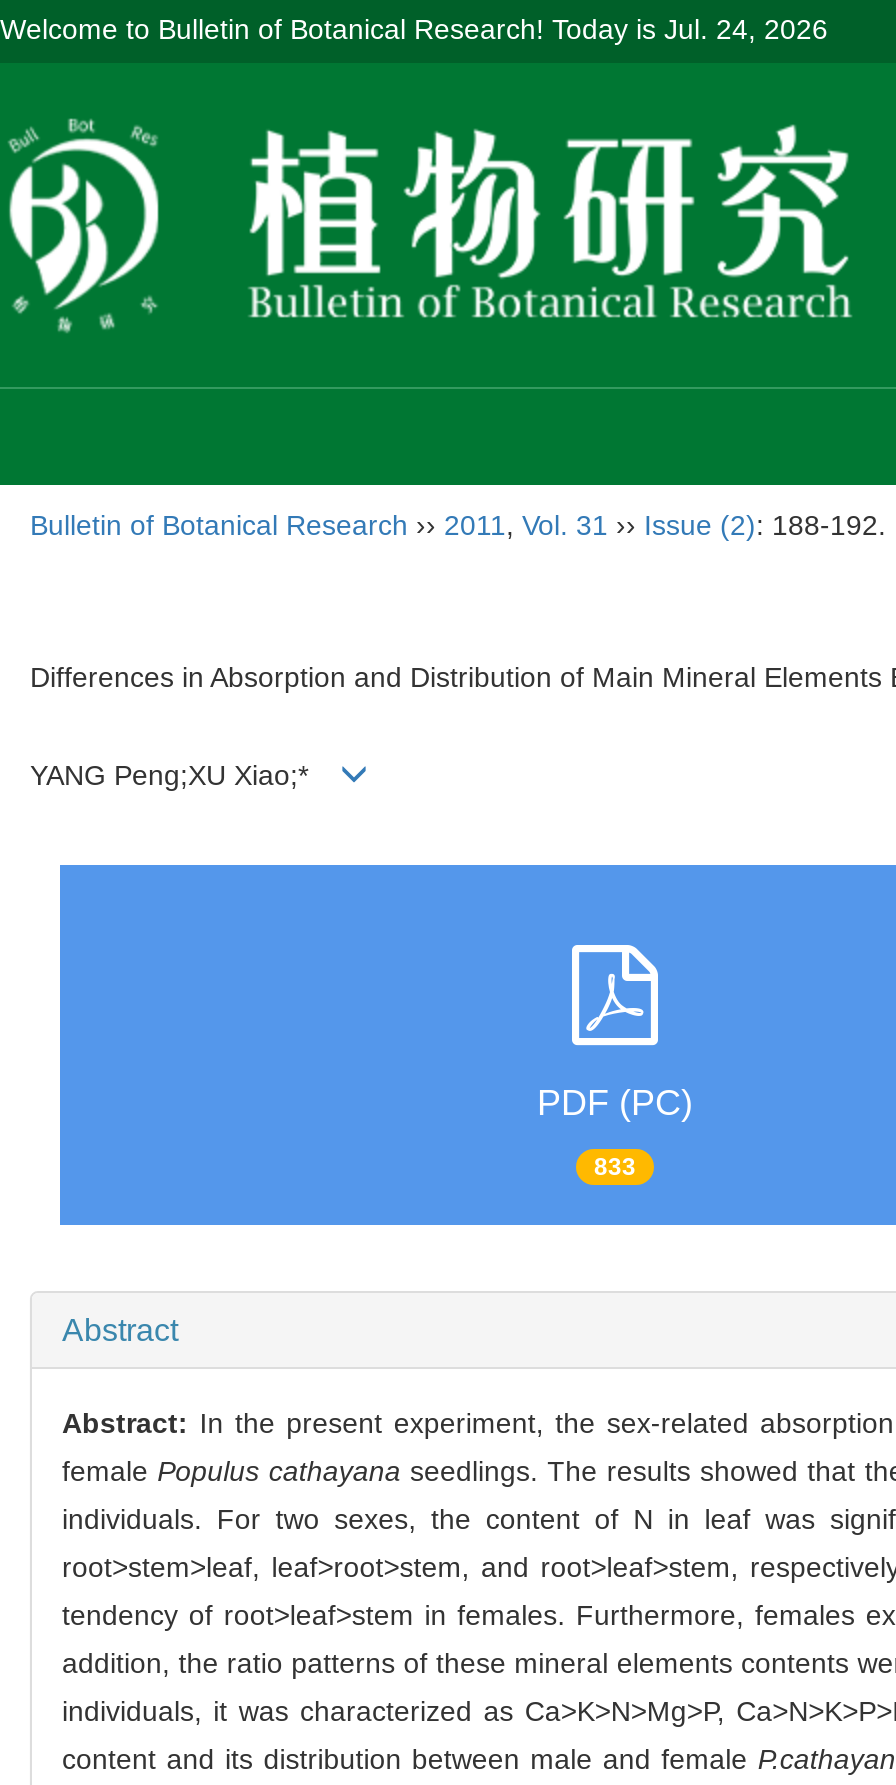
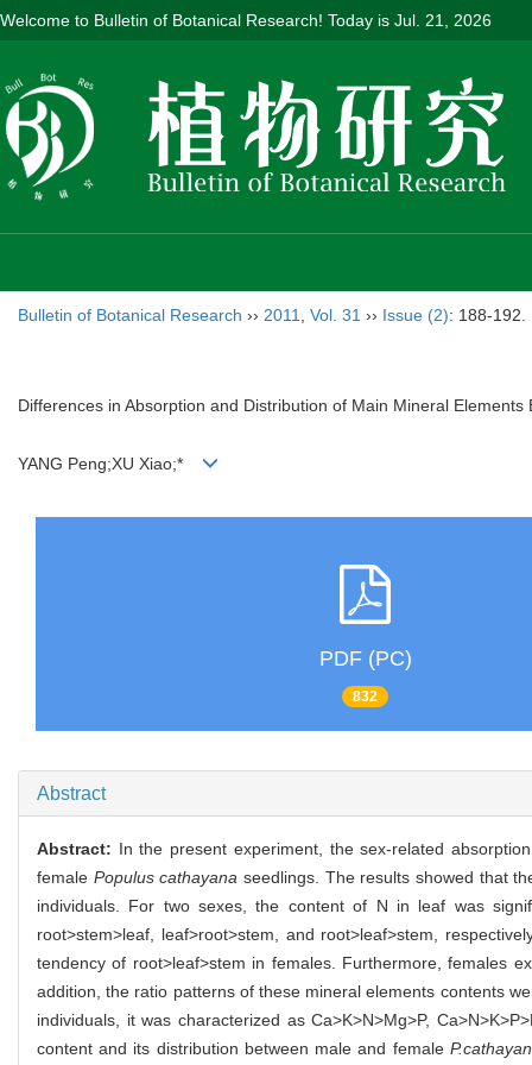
[0,13,828,45] Welcome to Bulletin of Botanical Research! Today is Jul. 24, 2026 -> [0,11,492,30] Welcome to Bulletin of Botanical Research! Today is Jul. 21, 2026
[594,1153,636,1181] 833 -> [353,688,378,705] 832

